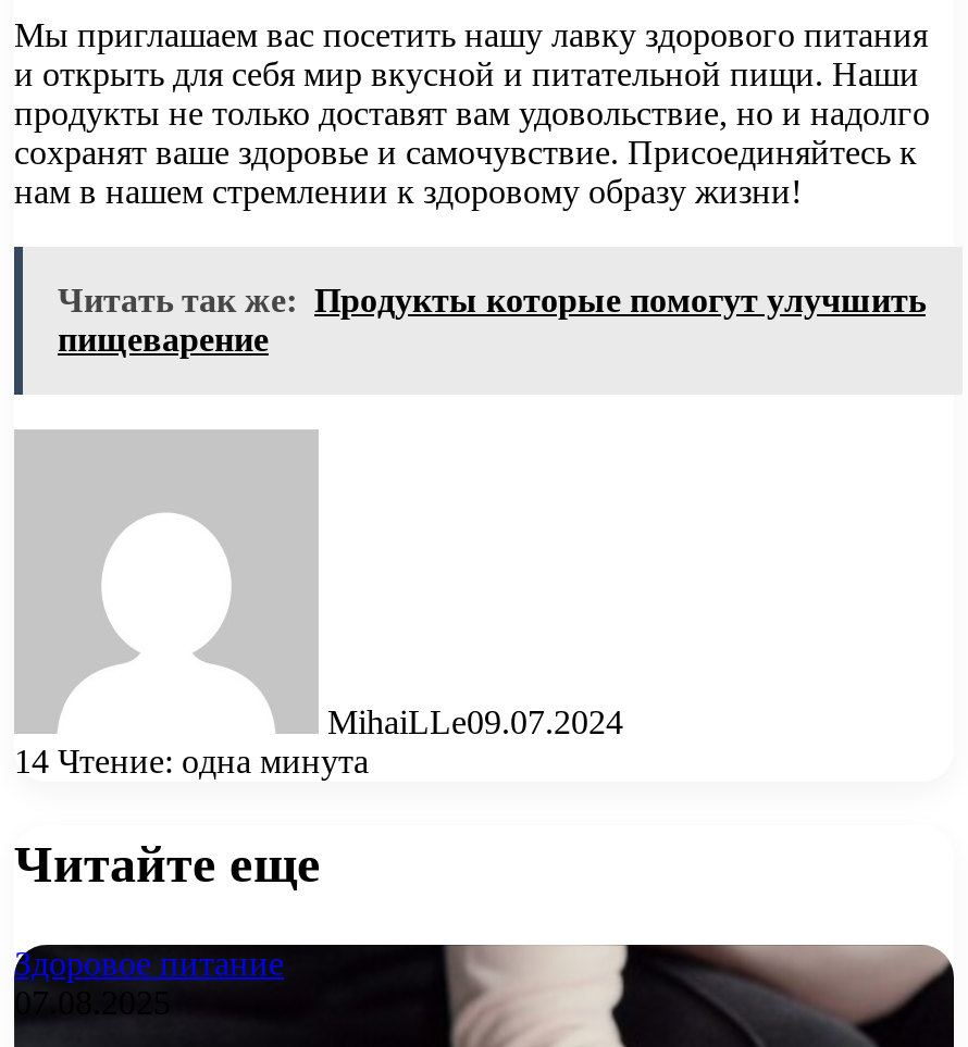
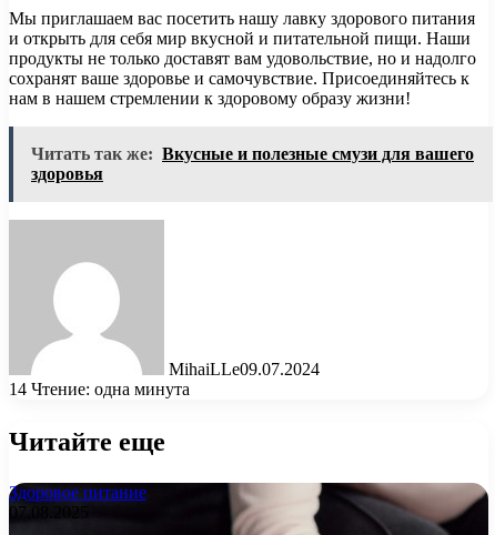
[58,282,926,359] Читать так же: Продукты которые помогут улучшить | пищеварение -> [31,145,474,184] Читать так же: Вкусные и полезные смузи для вашего | здоровья

